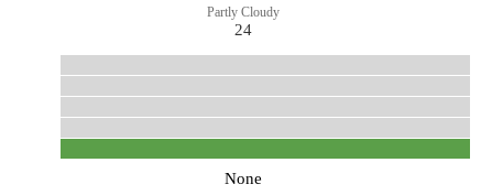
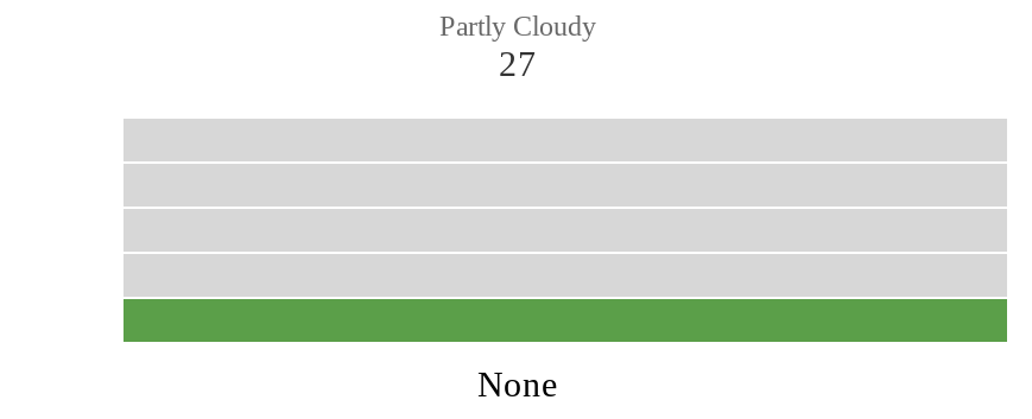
[234,20,252,38] 24 -> [499,44,537,82] 27

